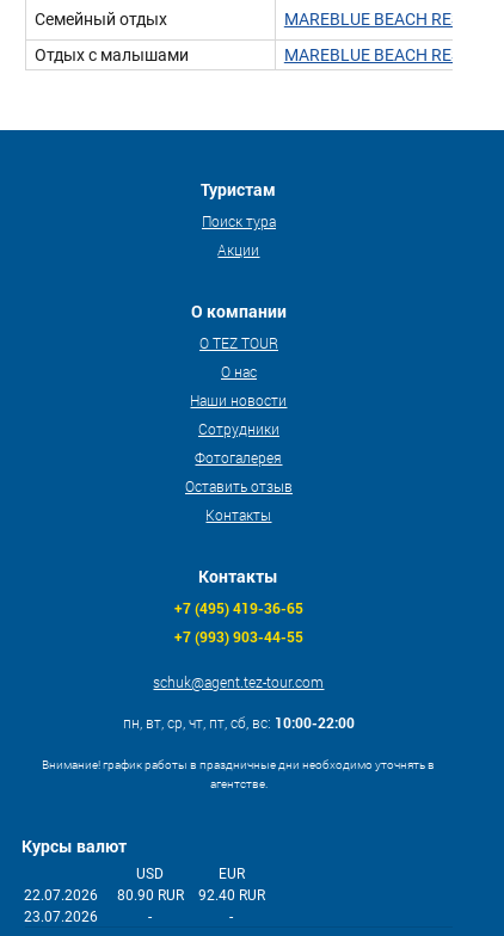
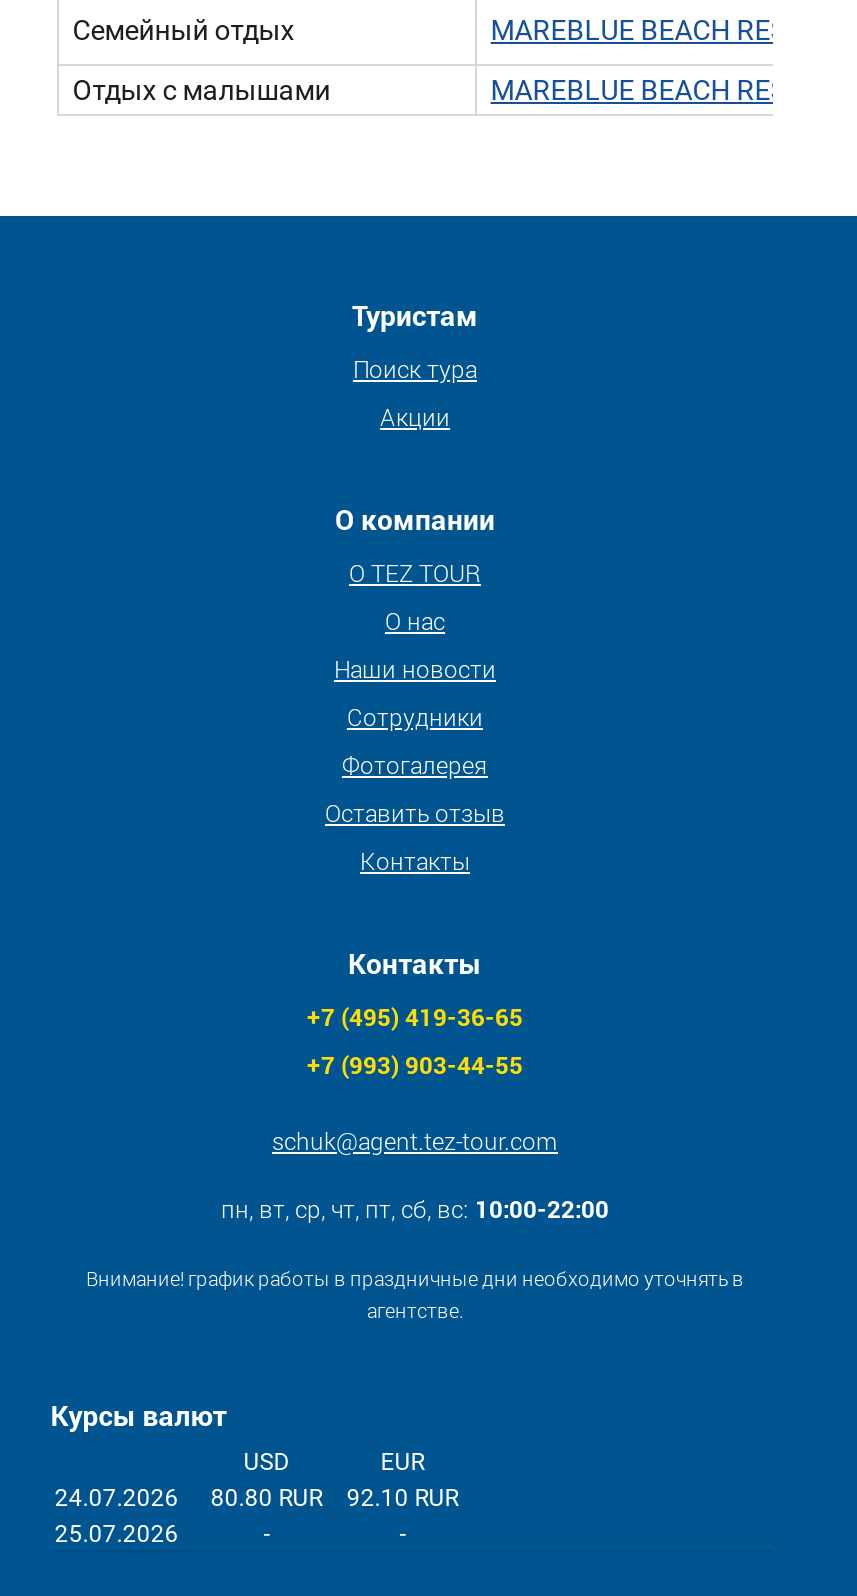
[24,887,98,904] 22.07.2026 -> [55,1484,179,1512] 24.07.2026
[117,887,184,904] 80.90 RUR -> [211,1484,323,1512] 80.80 RUR
[198,887,265,904] 92.40 RUR -> [347,1484,459,1512] 92.10 RUR
[24,909,98,925] 23.07.2026 -> [55,1520,179,1548] 25.07.2026

